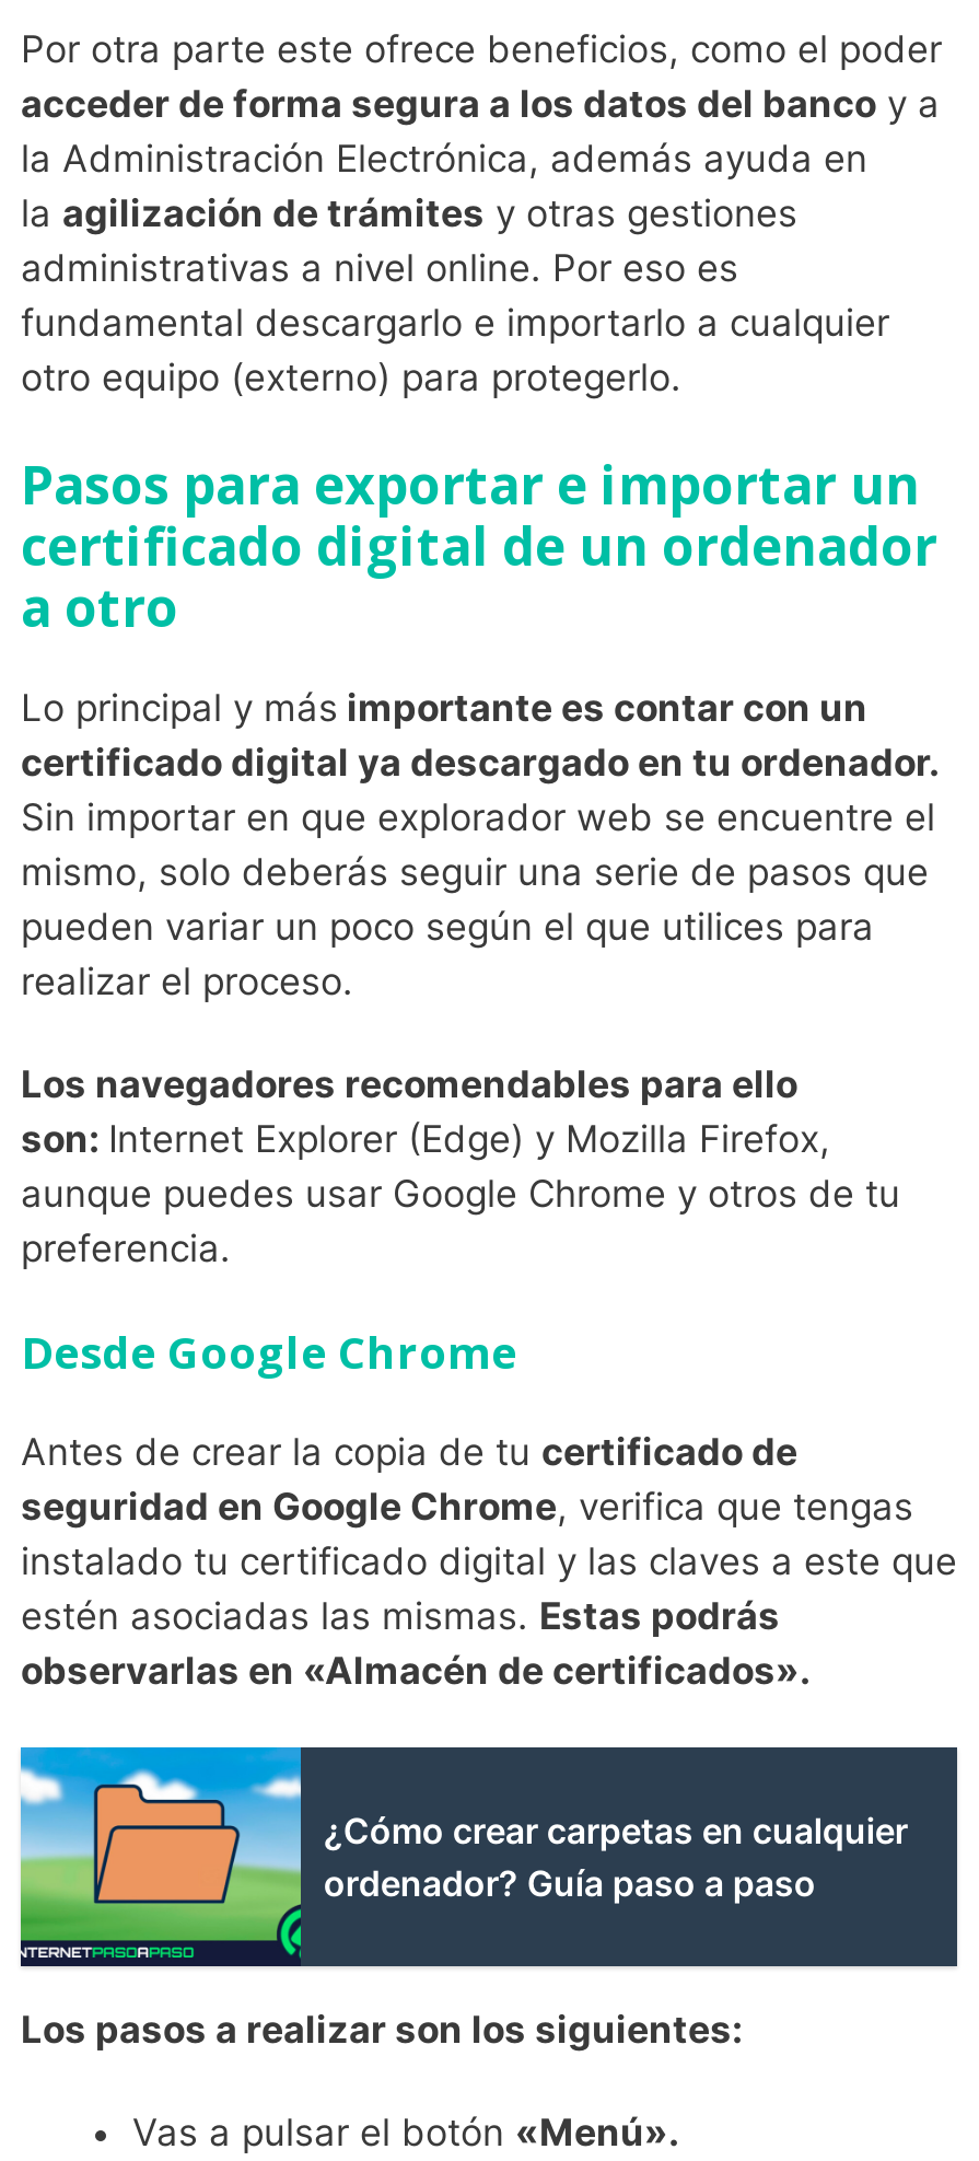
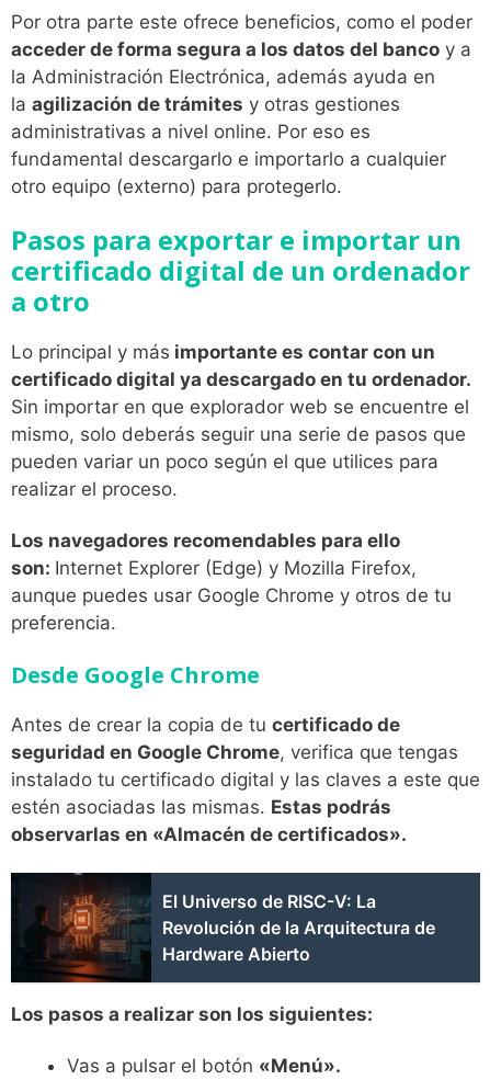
[19,1745,908,1968] [image] | ¿Cómo crear carpetas en cualquier | ordenador? Guía paso a paso -> [10,872,436,984] [image] | El Universo de RISC-V: La | Revolución de la Arquitectura de | Hardware Abierto

